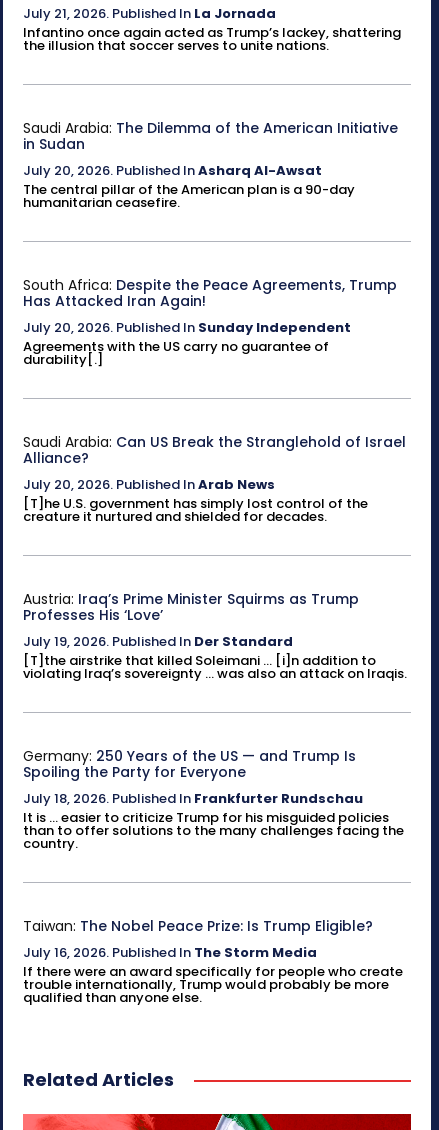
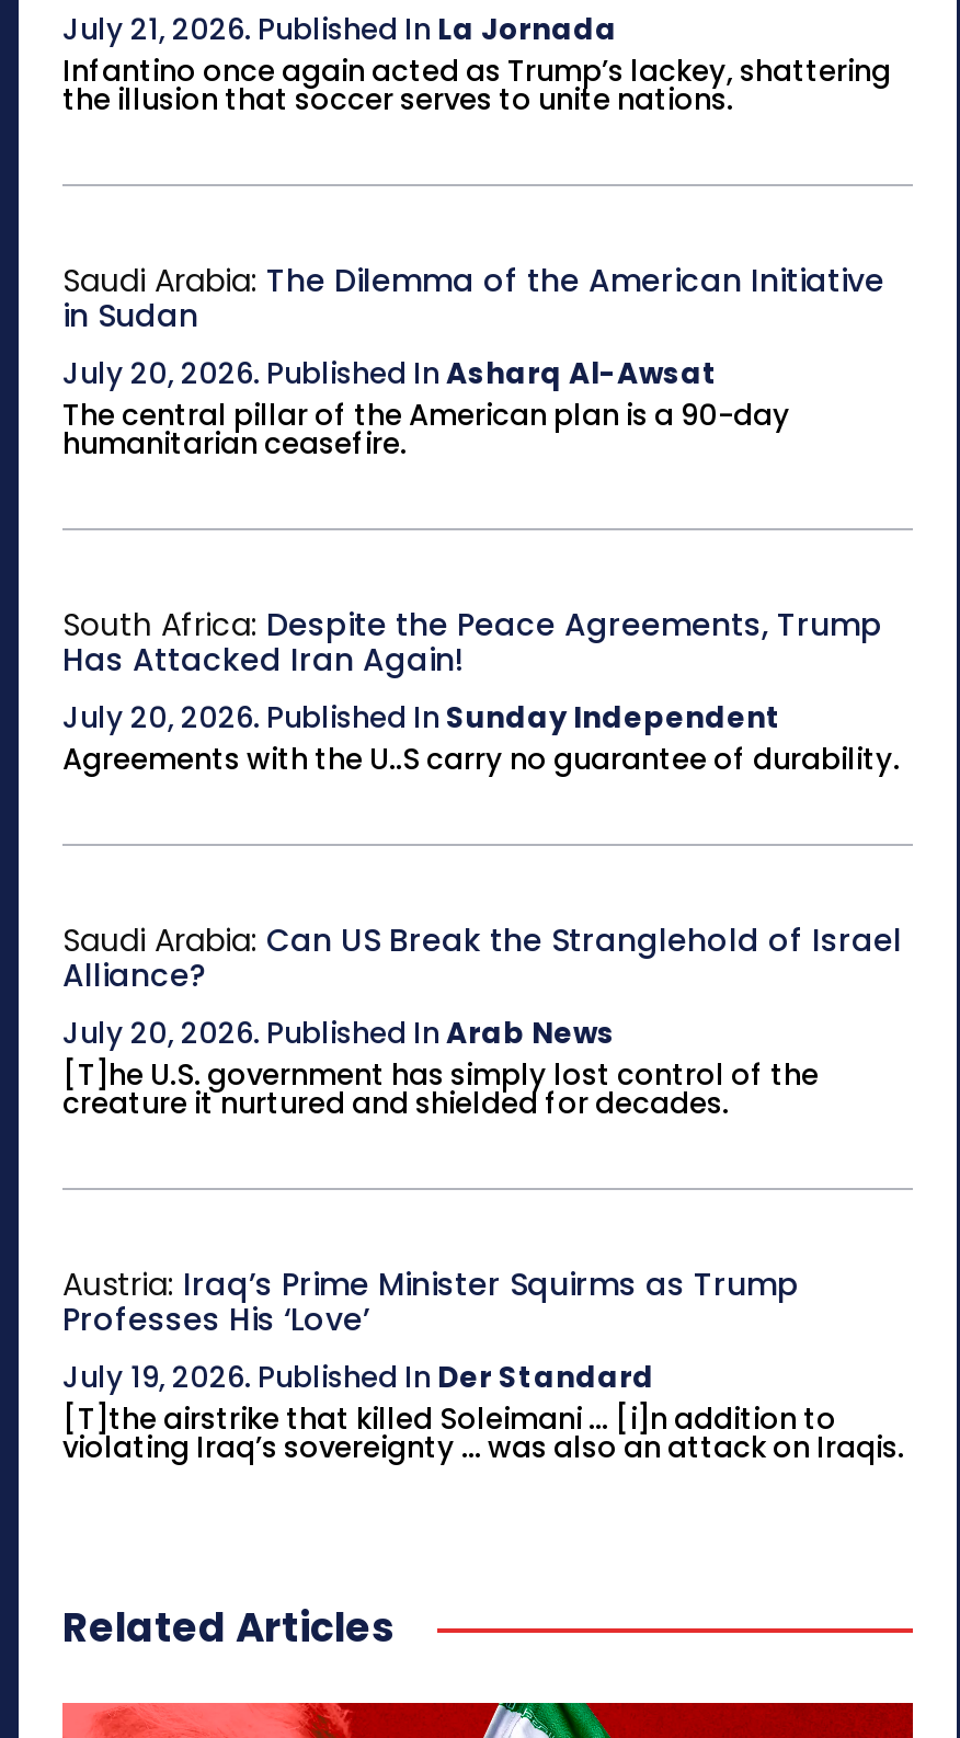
[23,337,329,369] Agreements with the US carry no guarantee of | durability[.] -> [62,739,900,780] Agreements with the U..S carry no guarantee of durability.
[23,746,404,853] Germany: 250 Years of the US — and Trump Is | Spoiling the Party for Everyone | July 18, 2026. Published In Frankfurter Rundschau | It is ... easier to criticize Trump for his misguided policies | than to offer solutions to the many challenges facing the | country. -> none
[23,916,403,1007] Taiwan: The Nobel Peace Prize: Is Trump Eligible? | July 16, 2026. Published In The Storm Media | If there were an award specifically for people who create | trouble internationally, Trump would probably be more | qualified than anyone else. -> none

